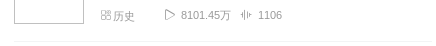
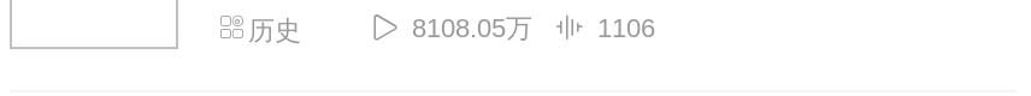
[181,9,231,21] 8101.45万 -> [412,13,532,42] 8108.05万

